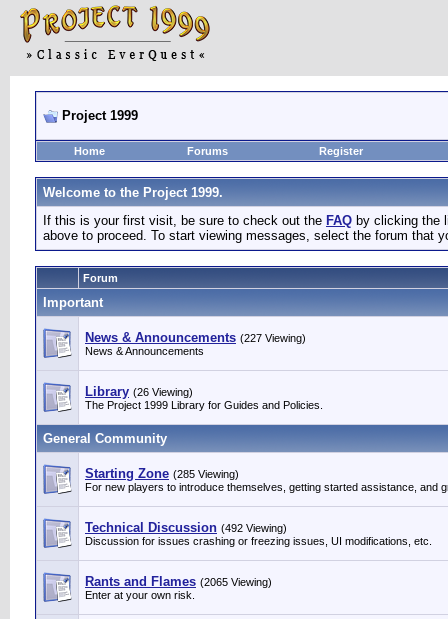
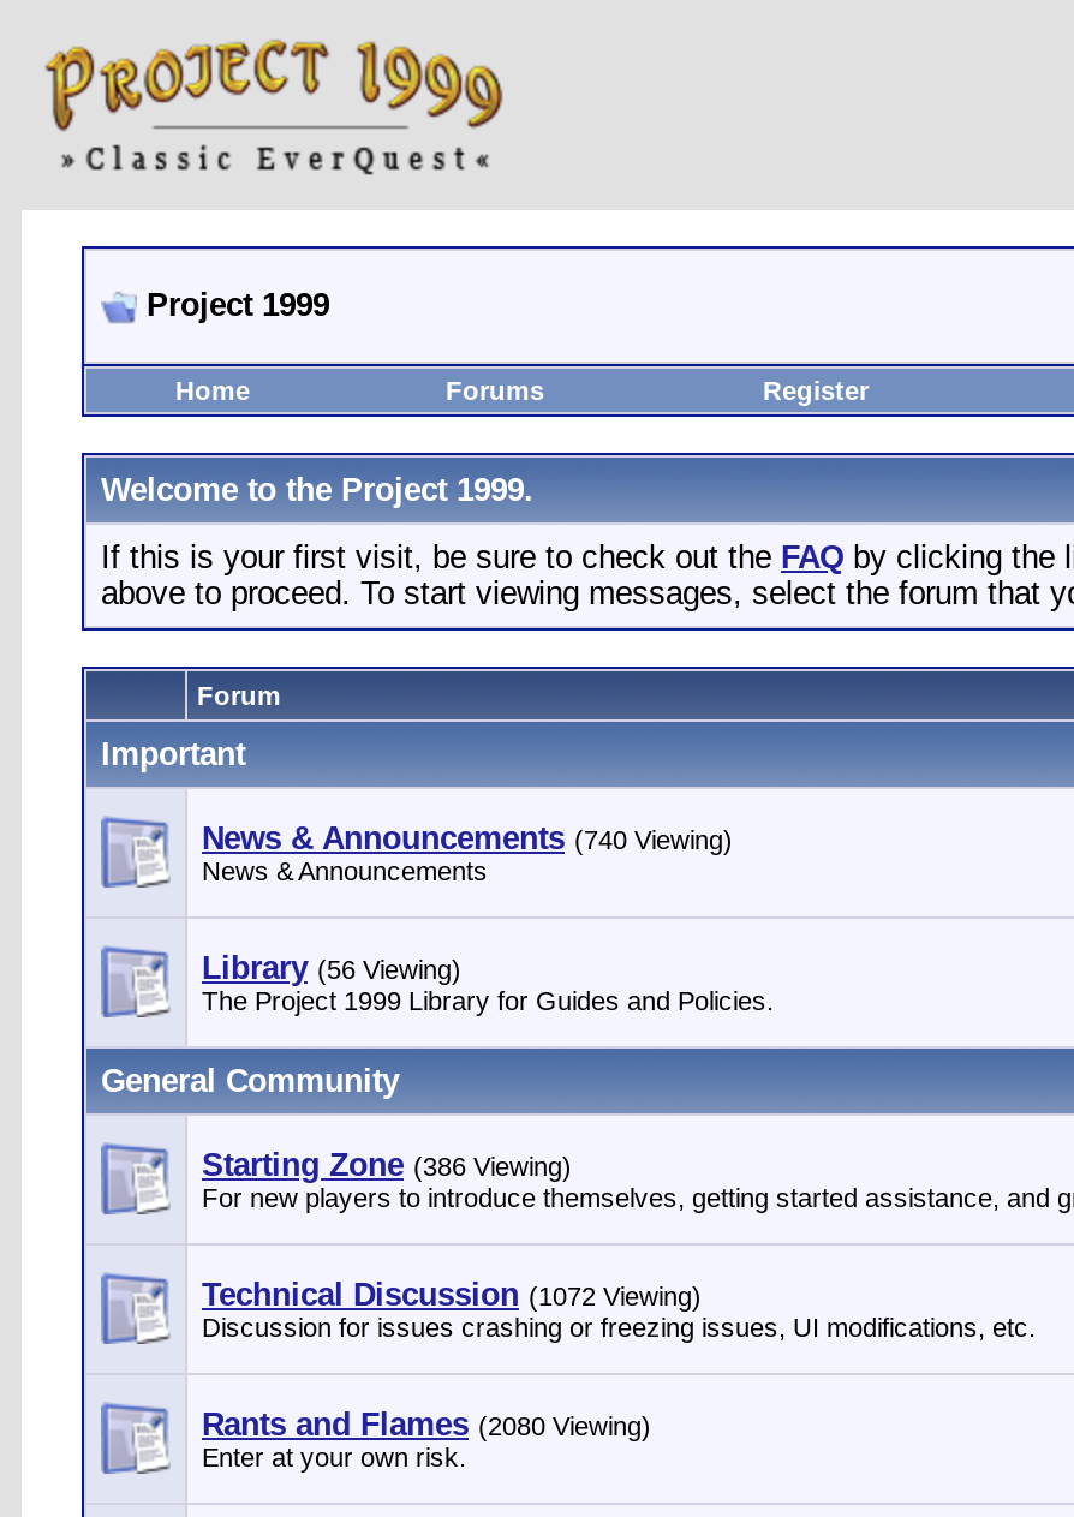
[85,330,306,345] News & Announcements (227 Viewing) -> [202,820,733,856] News & Announcements (740 Viewing)
[85,384,193,399] Library (26 Viewing) -> [202,950,461,986] Library (56 Viewing)
[85,466,239,481] Starting Zone (285 Viewing) -> [202,1147,572,1183] Starting Zone (386 Viewing)
[85,520,287,535] Technical Discussion (492 Viewing) -> [202,1277,702,1313] Technical Discussion (1072 Viewing)
[85,574,272,589] Rants and Flames (2065 Viewing) -> [202,1406,651,1443] Rants and Flames (2080 Viewing)

